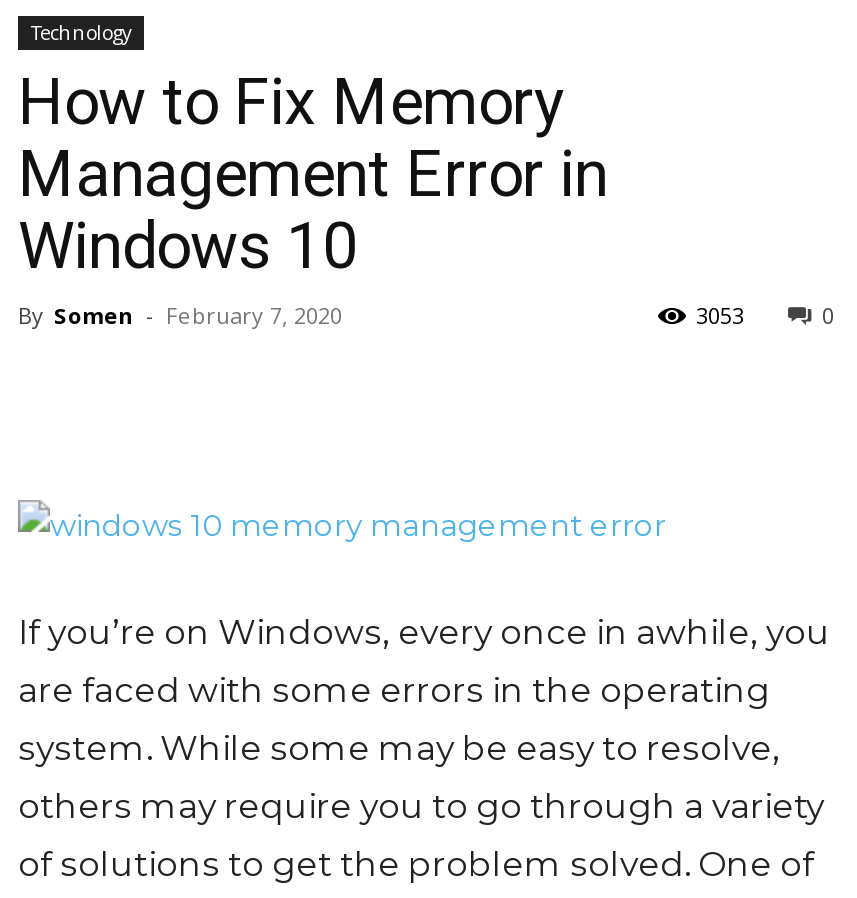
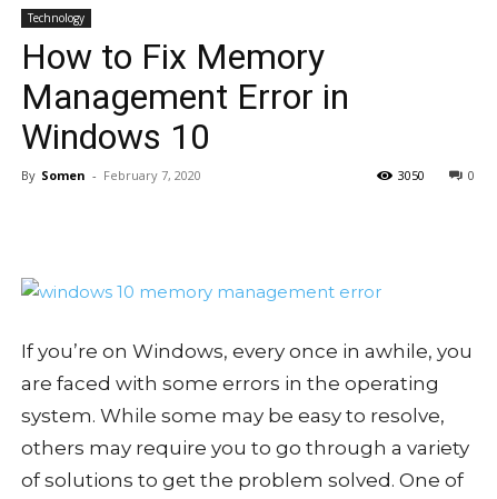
[696,299,744,329] 3053 -> [398,166,425,183] 3050

